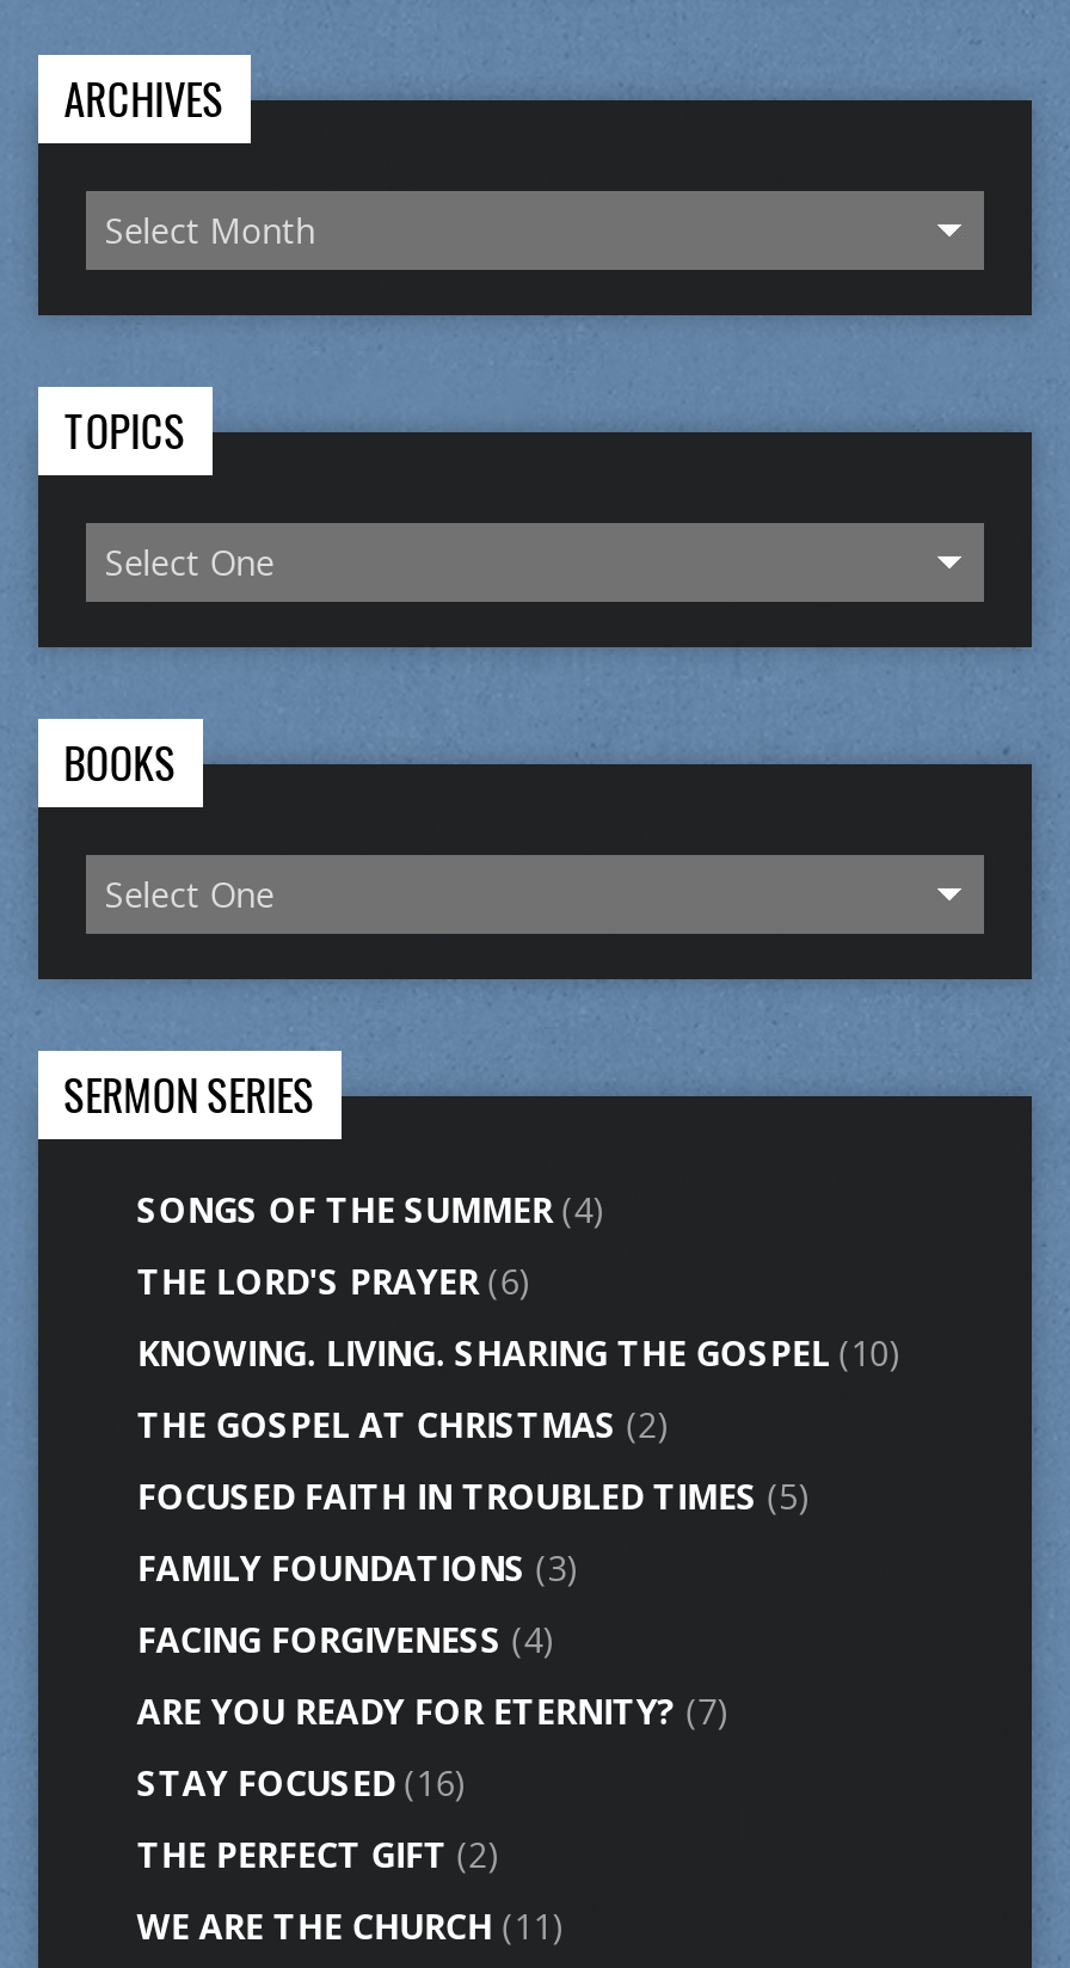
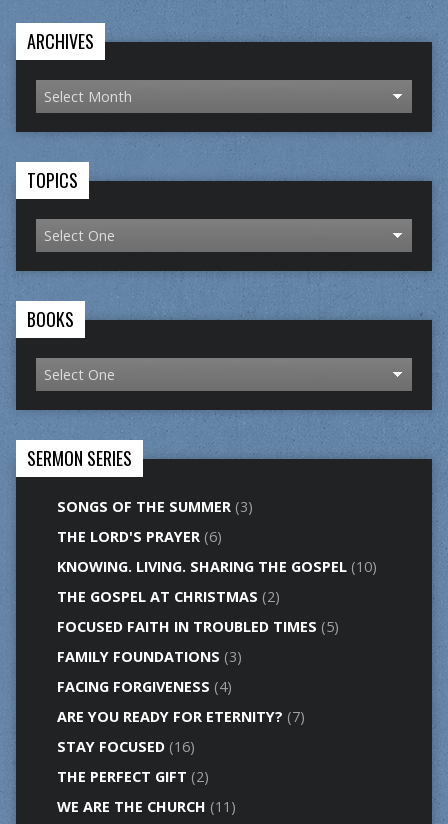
[137,1187,605,1232] SONGS OF THE SUMMER (4) -> [57,497,253,516] SONGS OF THE SUMMER (3)

